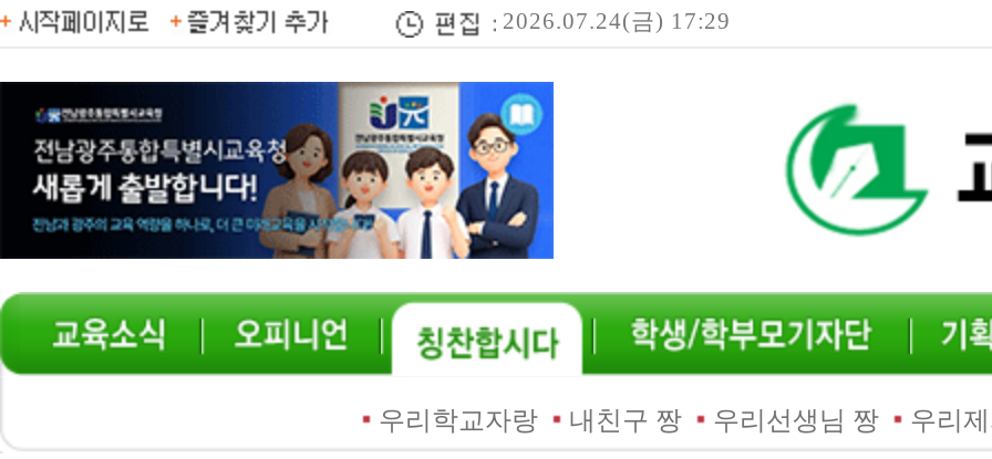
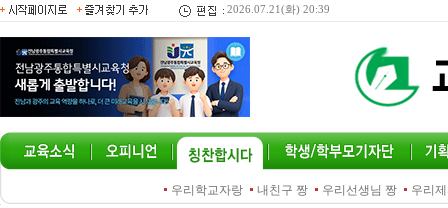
[496,9,731,33] 2026.07.24(금) 17:29 -> [224,4,330,15] 2026.07.21(화) 20:39

